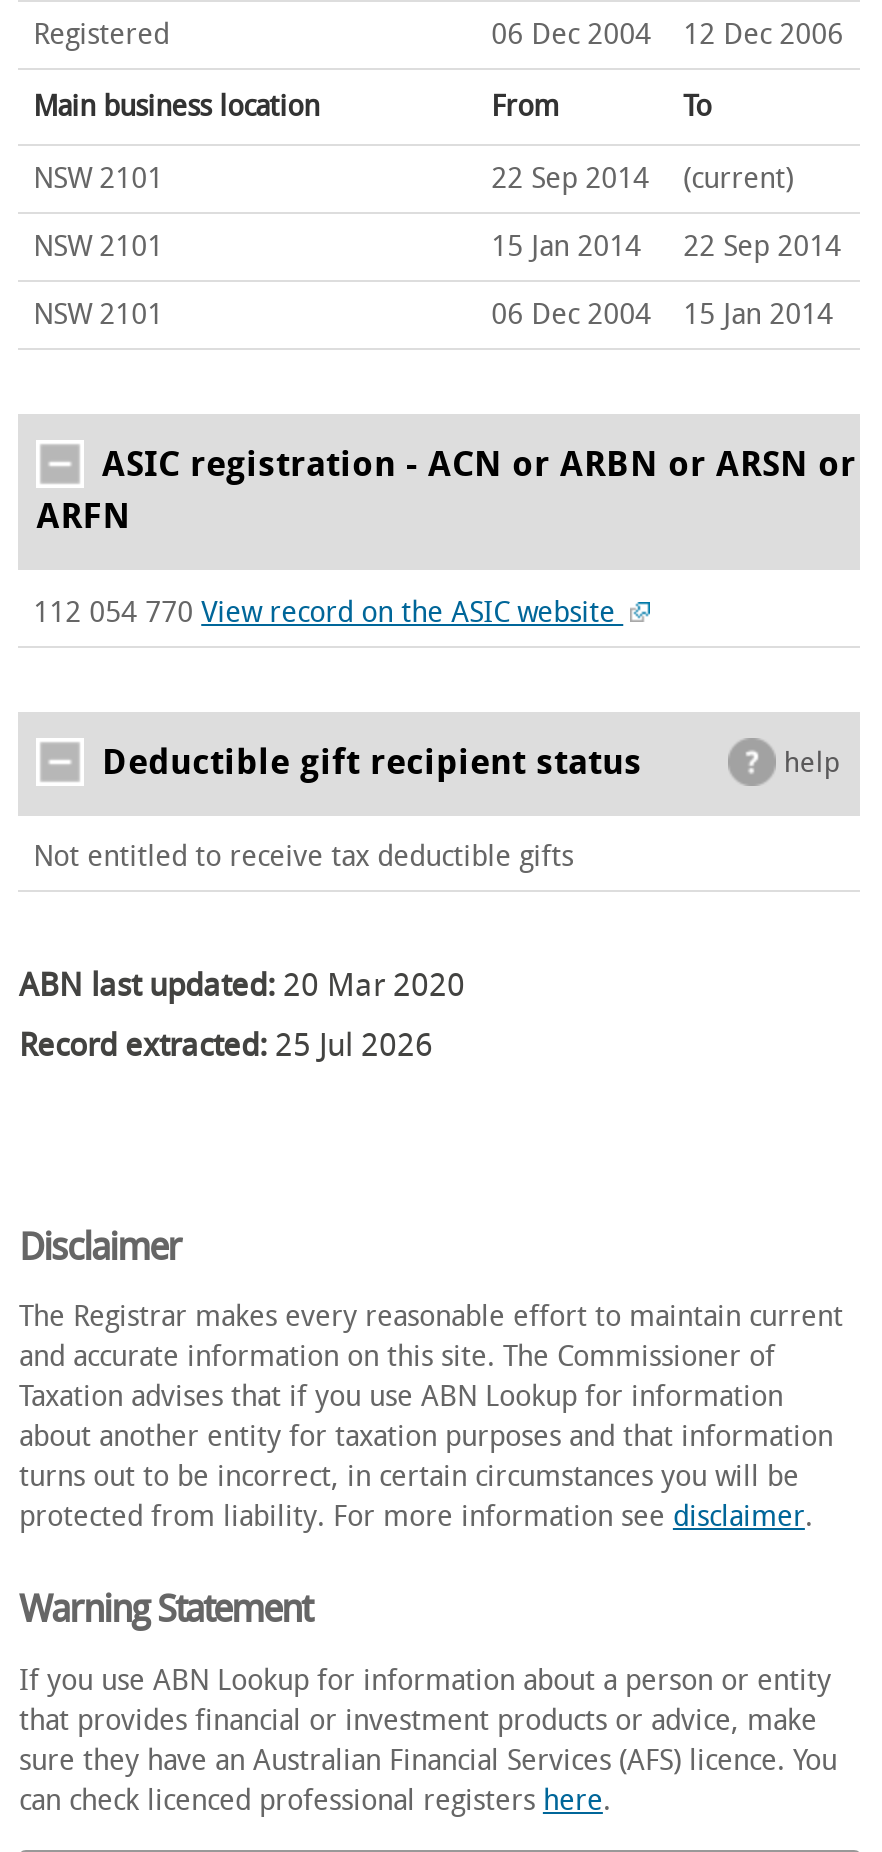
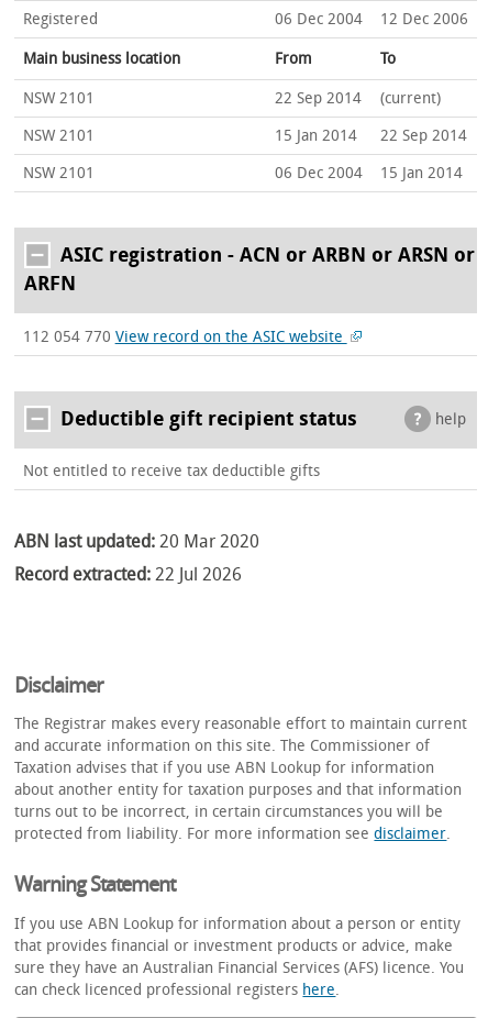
[19,1027,433,1065] Record extracted: 25 Jul 2026 -> [15,564,242,585] Record extracted: 22 Jul 2026

